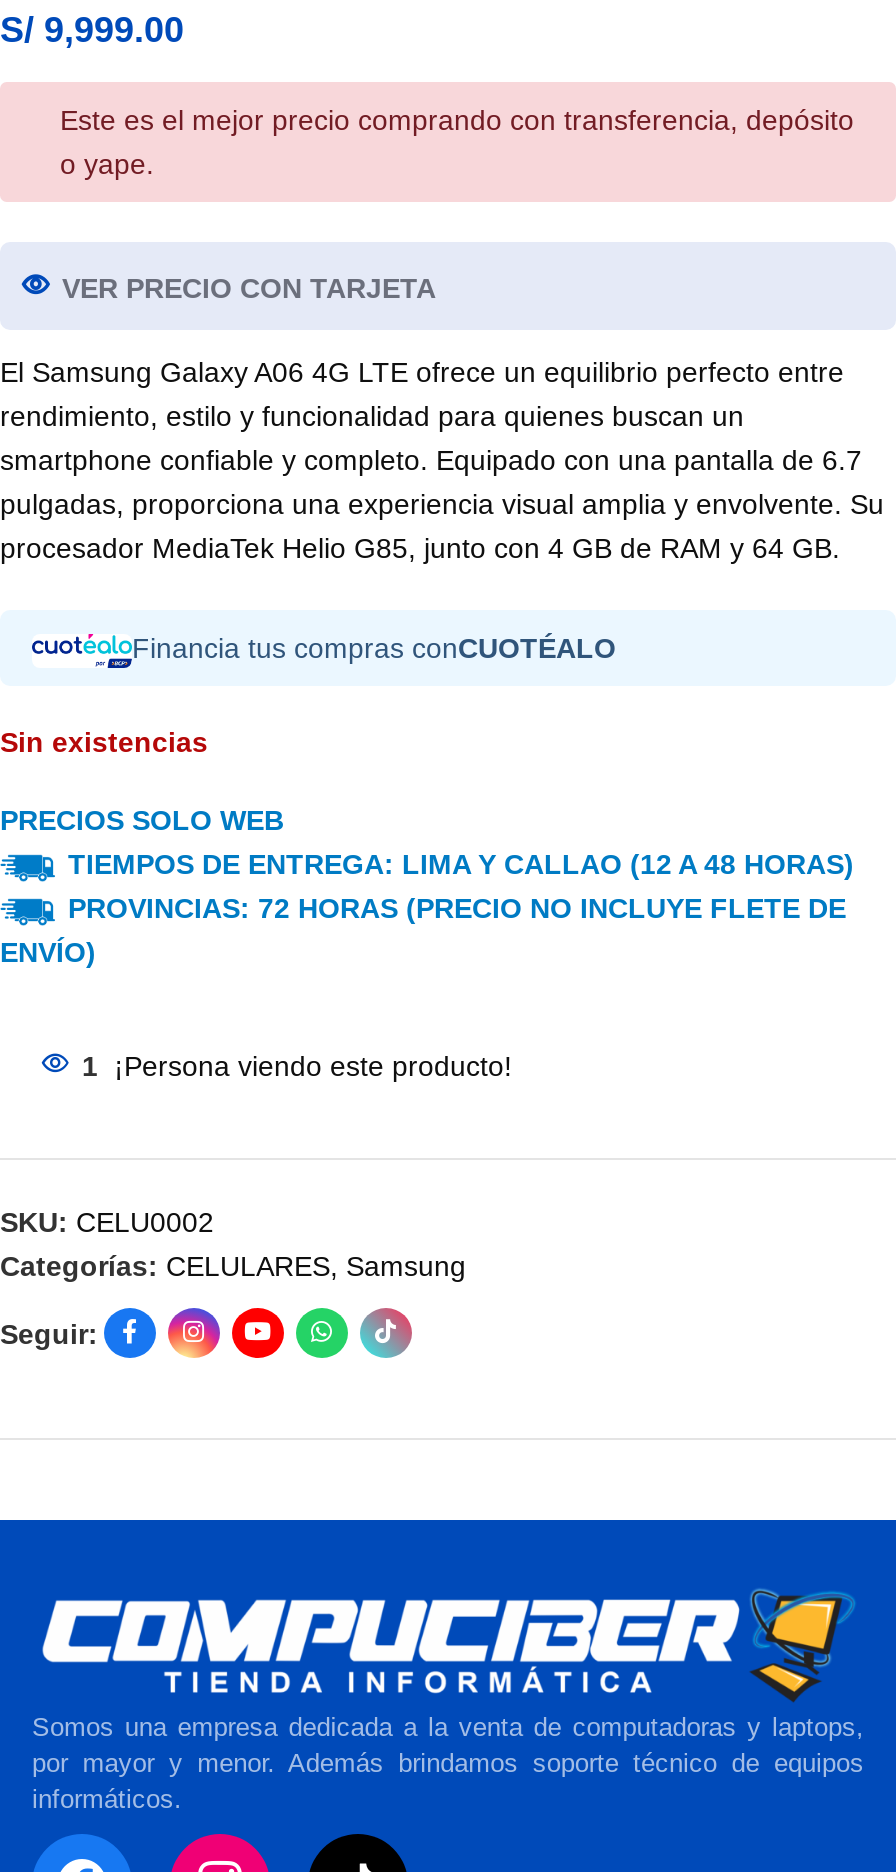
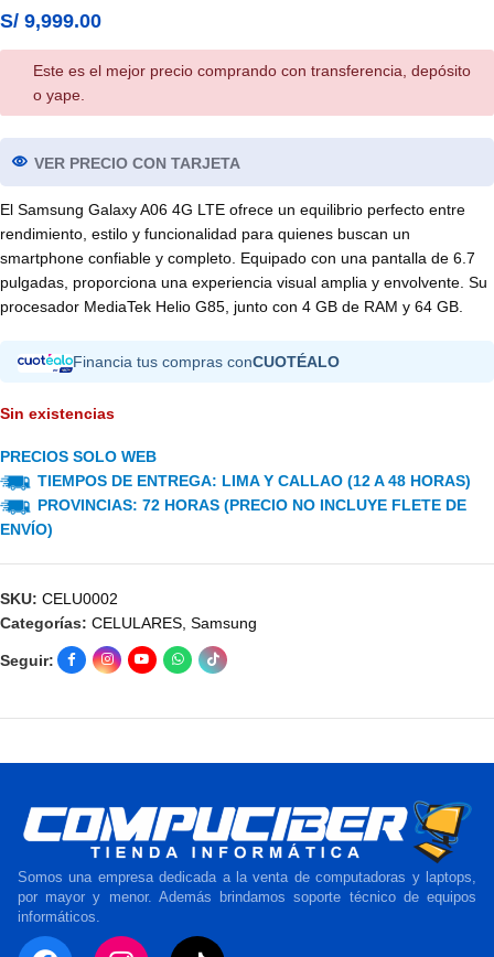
[82,1051,512,1083] 1 ¡Persona viendo este producto! -> none

